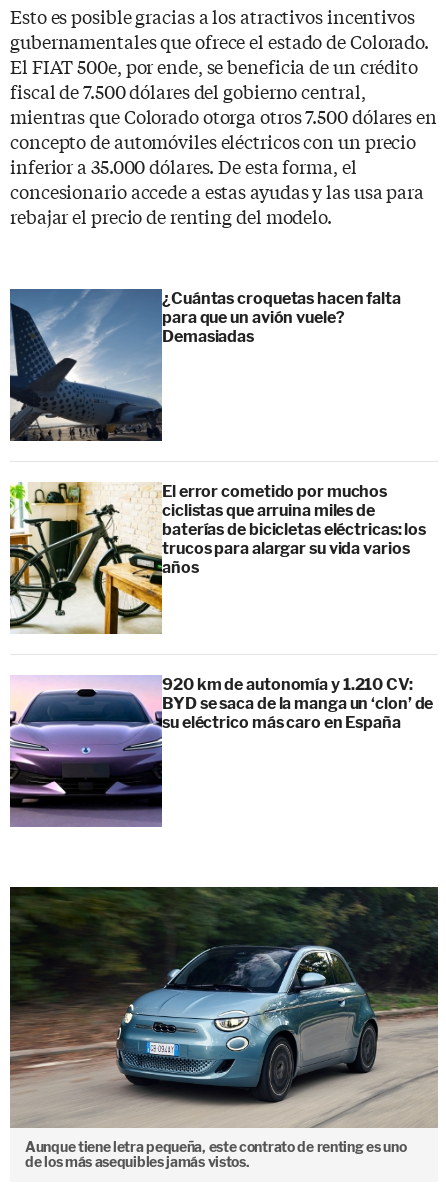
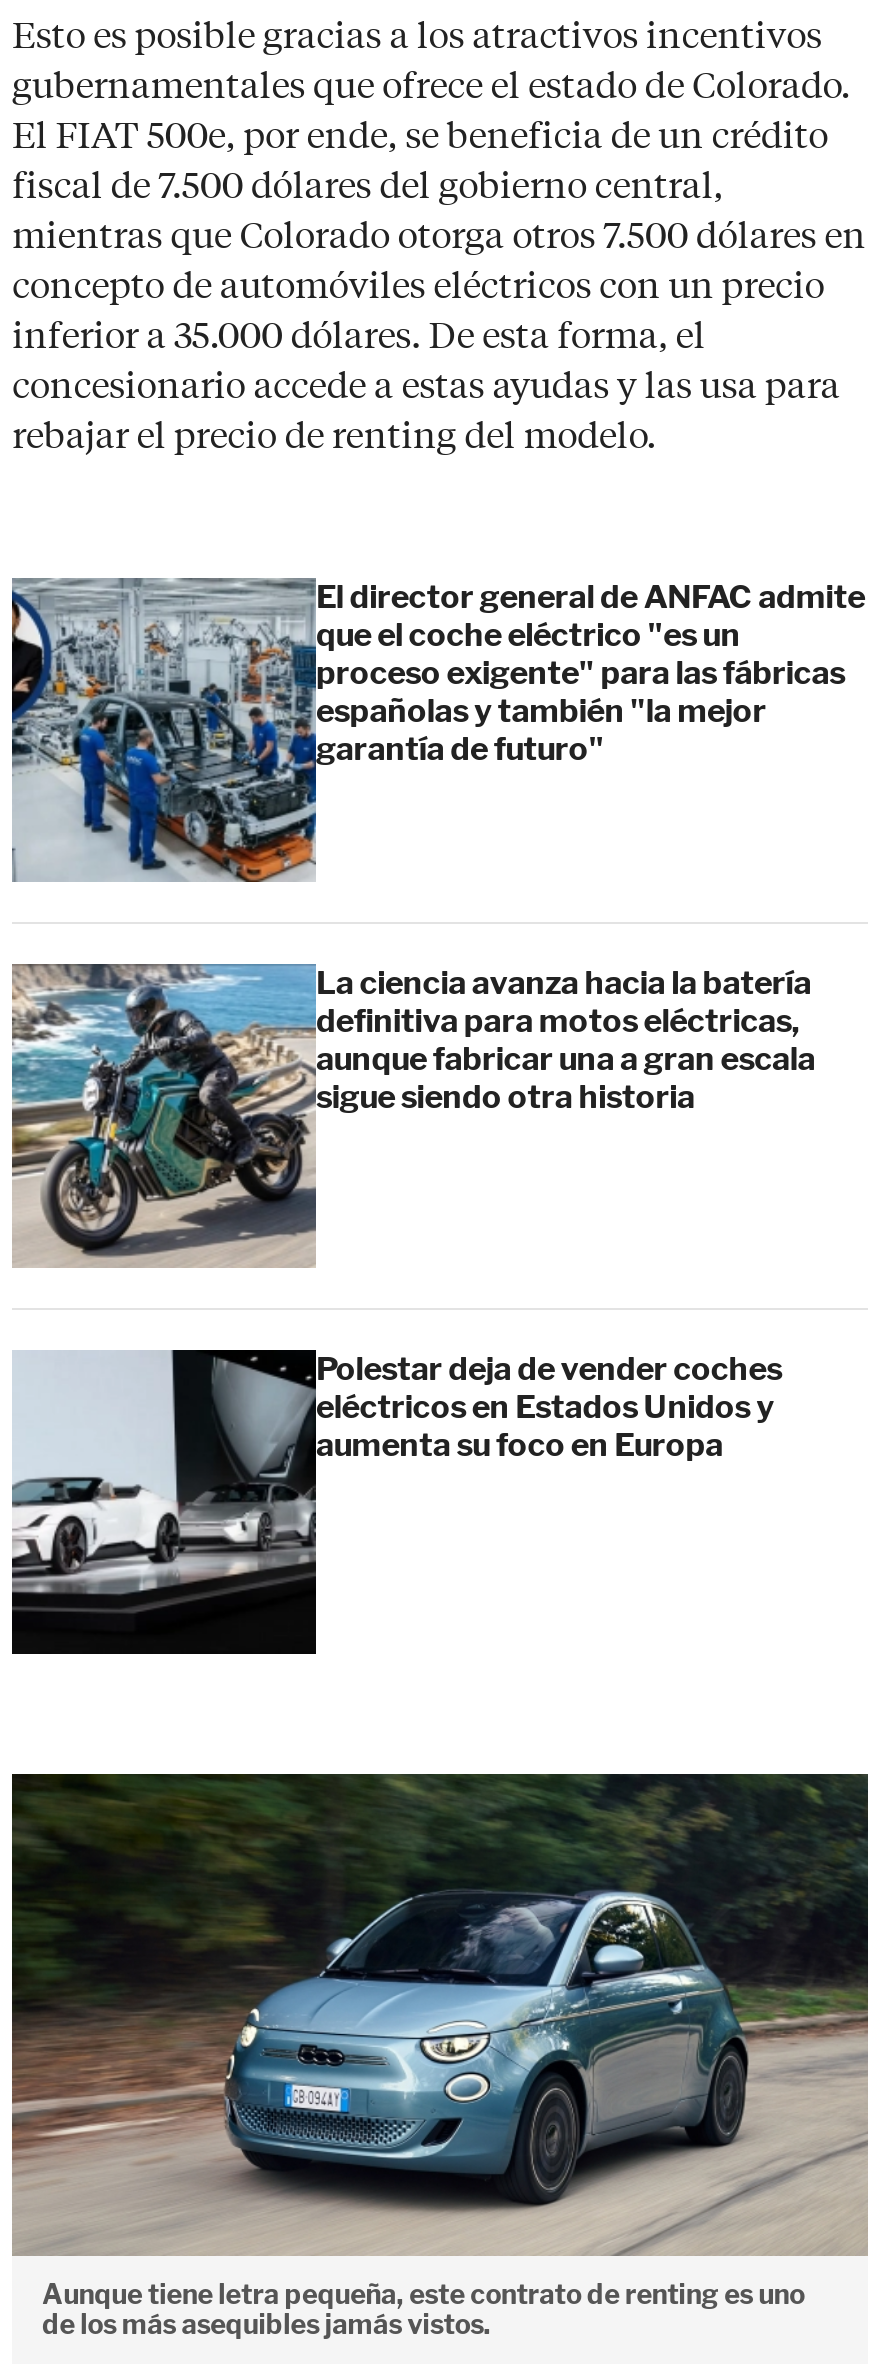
[9,289,401,442] [image] | ¿Cuántas croquetas hacen falta | para que un avión vuele? | Demasiadas -> [10,578,865,884] [image] | El director general de ANFAC admite | que el coche eléctrico "es un | proceso exigente" para las fábricas | españolas y también "la mejor | garantía de futuro"
[9,482,426,634] [image] | El error cometido por muchos | ciclistas que arruina miles de | baterías de bicicletas eléctricas: los | trucos para alargar su vida varios | años -> [10,962,815,1268] [image] | La ciencia avanza hacia la batería | definitiva para motos eléctricas, | aunque fabricar una a gran escala | sigue siendo otra historia
[9,675,433,826] [image] | 920 km de autonomía y 1.210 CV: | BYD se saca de la manga un ‘clon’ de | su eléctrico más caro en España -> [10,1348,782,1654] [image] | Polestar deja de vender coches | eléctricos en Estados Unidos y | aumenta su foco en Europa

